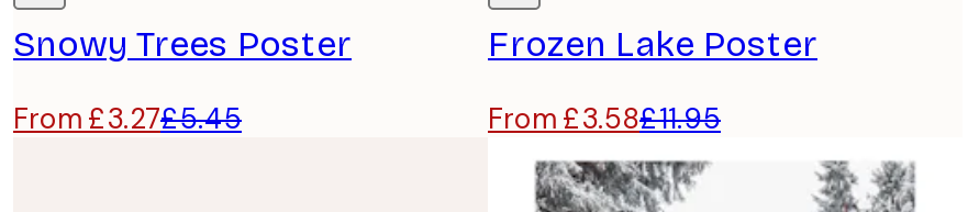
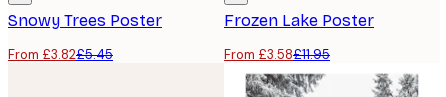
[13,101,242,138] From £3.27£5.45 -> [8,46,113,63] From £3.82£5.45

